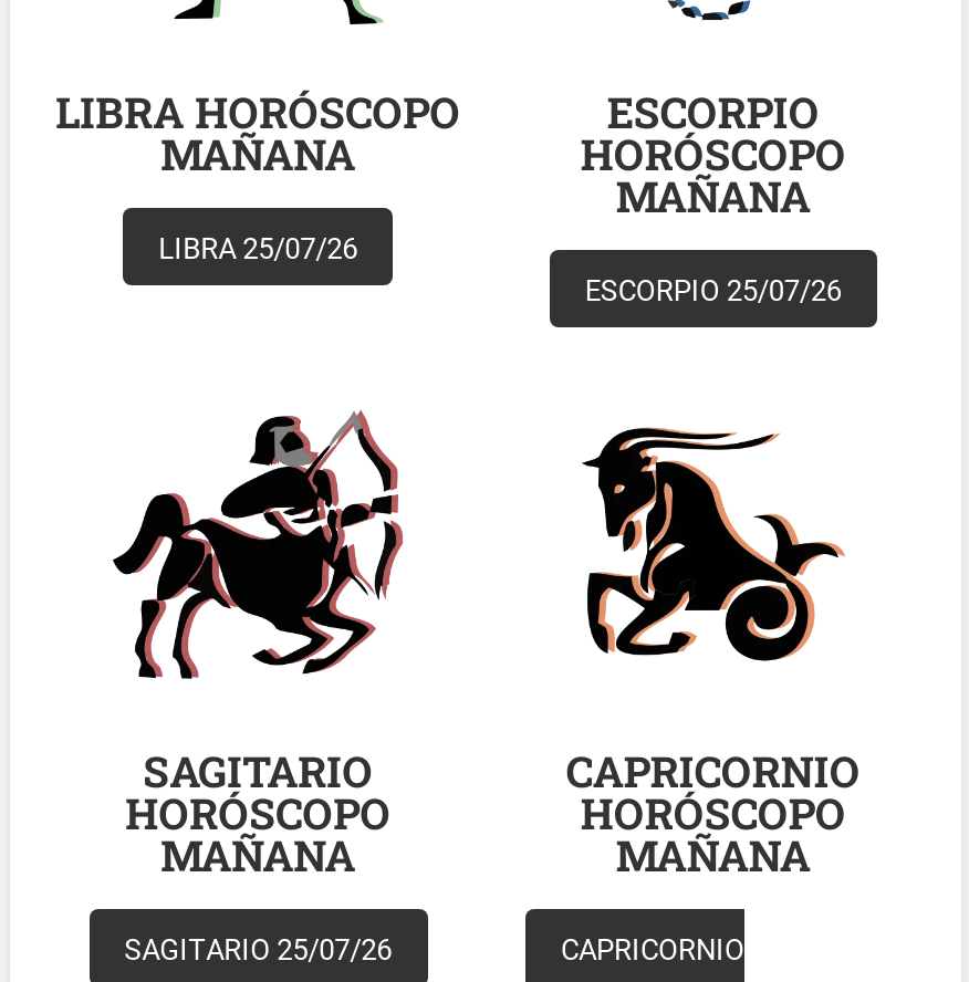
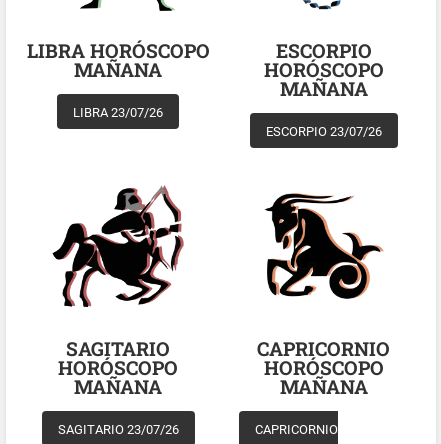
[158,232,358,265] LIBRA 25/07/26 -> [73,105,163,120] LIBRA 23/07/26
[585,274,842,307] ESCORPIO 25/07/26 -> [266,124,382,139] ESCORPIO 23/07/26
[124,933,392,967] SAGITARIO 25/07/26 -> [58,422,179,437] SAGITARIO 23/07/26

